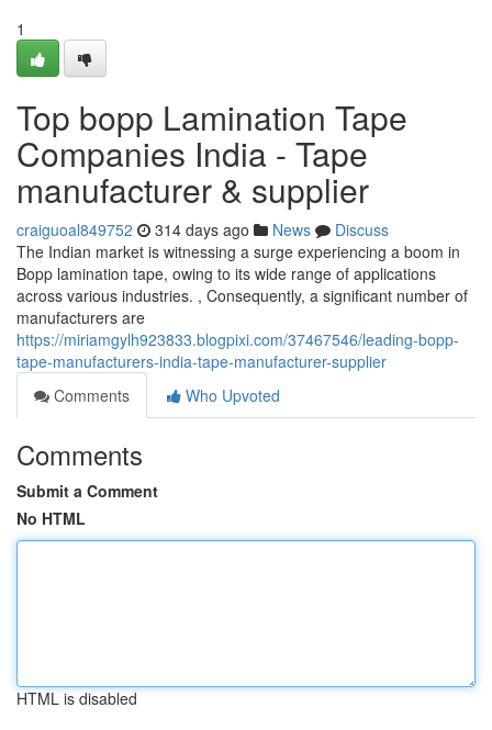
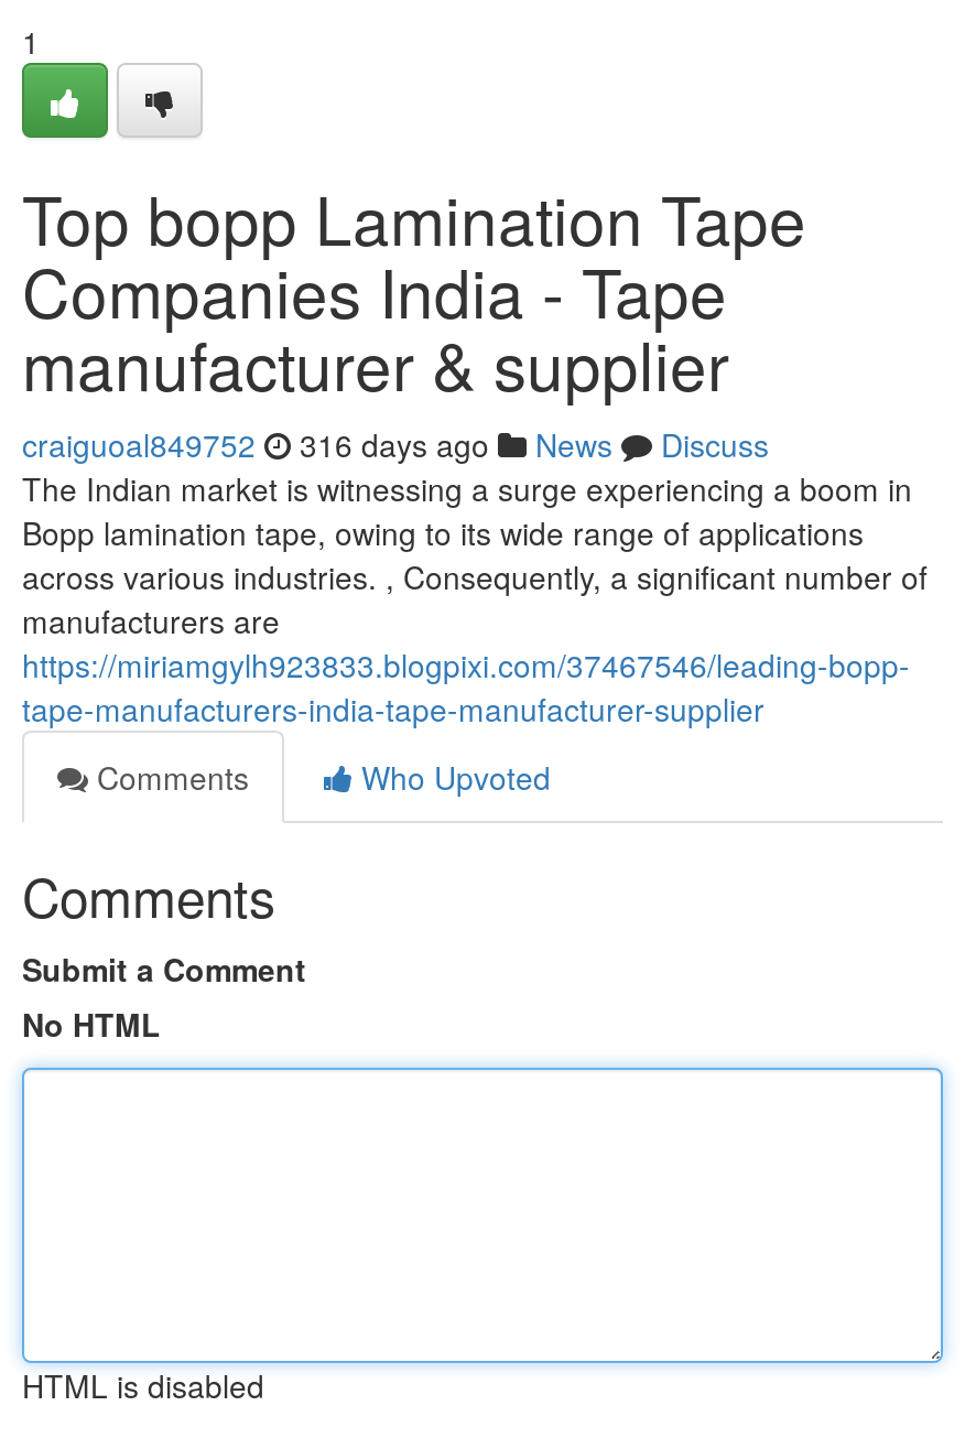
[16,218,389,240] craiguoal849752 314 days ago News Discuss -> [22,422,769,466] craiguoal849752 316 days ago News Discuss

